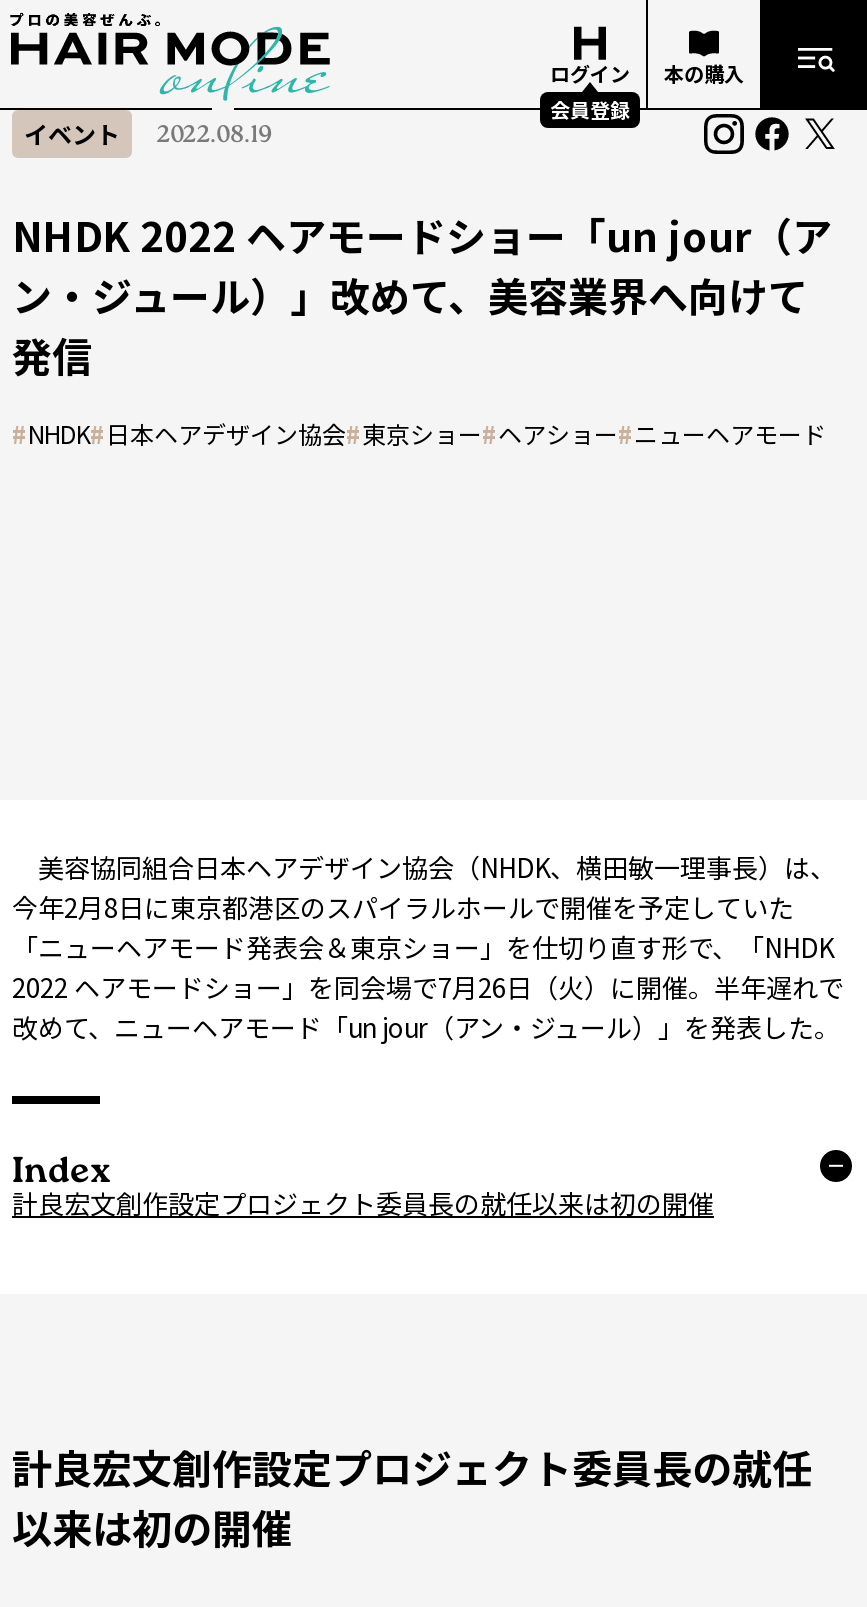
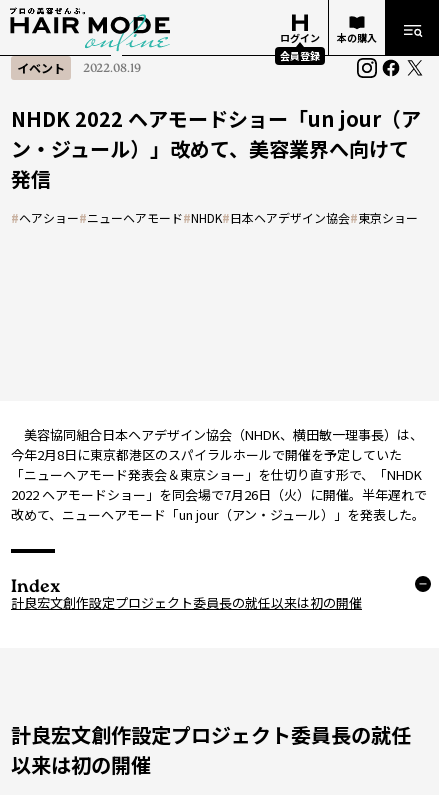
[12,416,826,450] #NHDK #日本ヘアデザイン協会#東京ショー#ヘアショー#ニューヘアモード -> [11,209,418,226] #ヘアショー#ニューヘアモード#NHDK #日本ヘアデザイン協会#東京ショー

